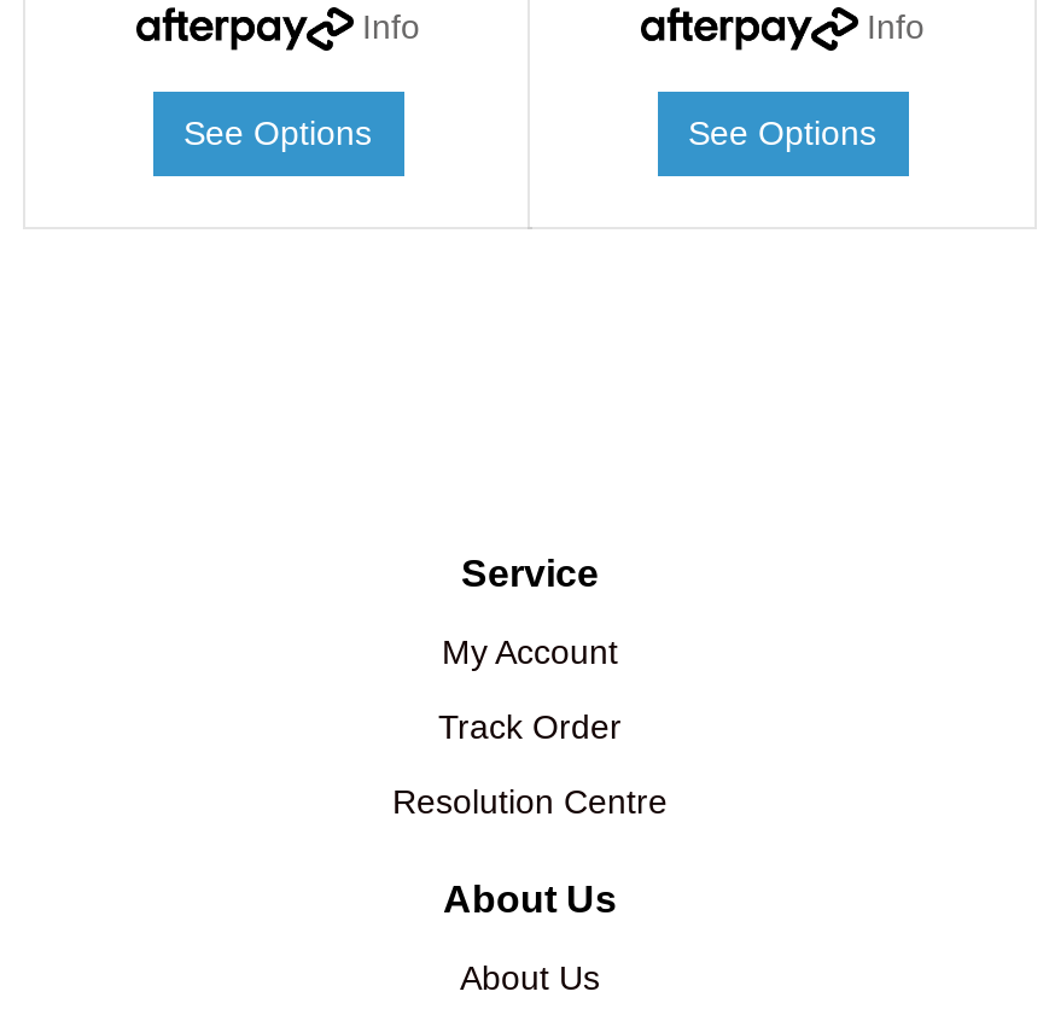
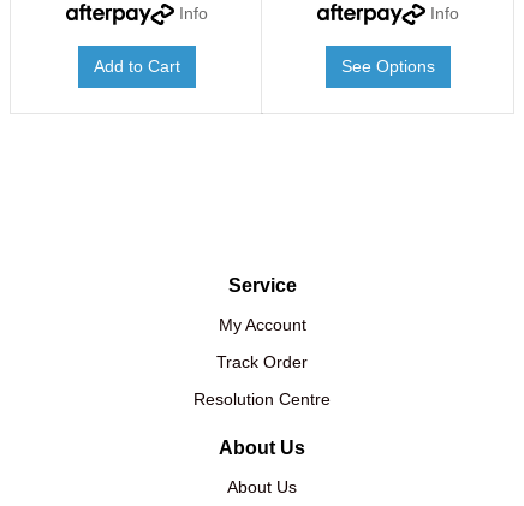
[183,113,372,152] See Options -> [93,56,180,75] Add to Cart

